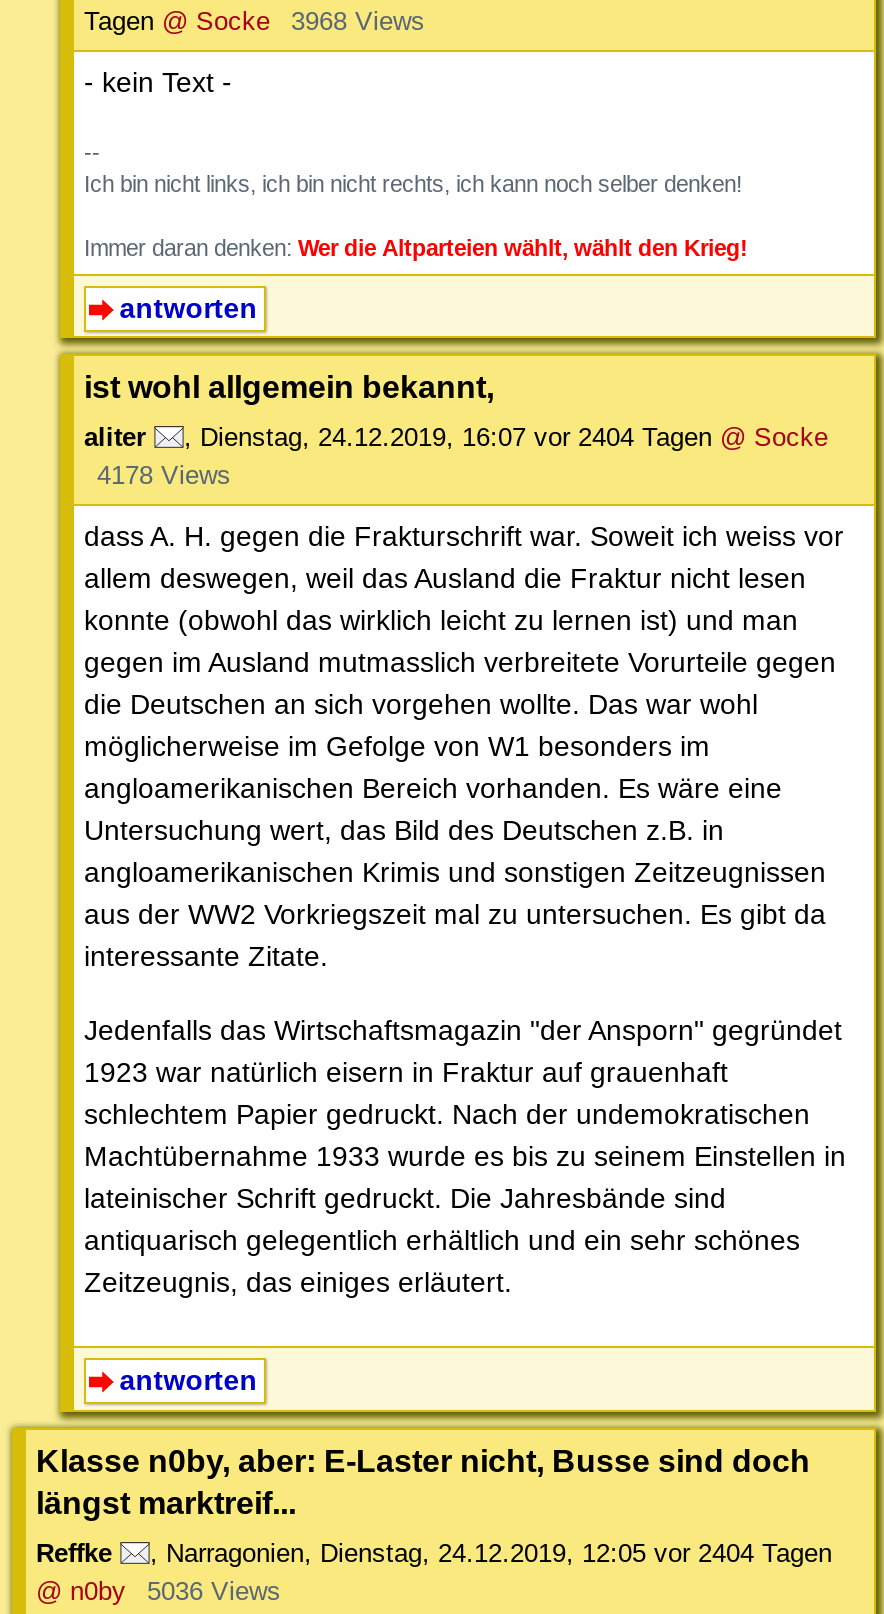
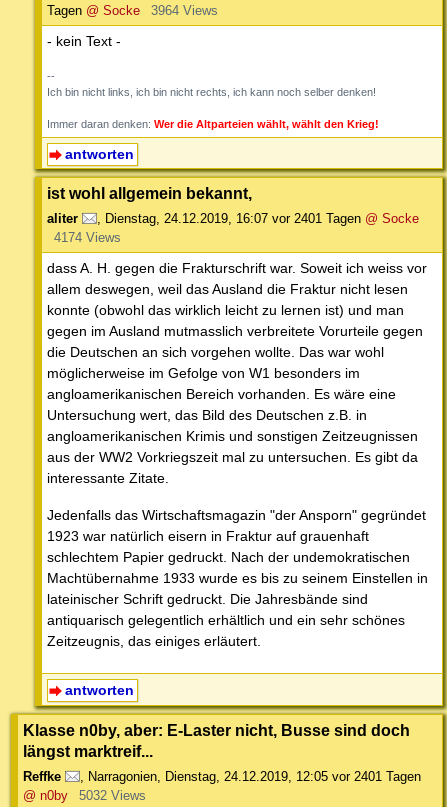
[84,5,425,35] Tagen @ Socke 3968 Views -> [47,3,217,18] Tagen @ Socke 3964 Views
[184,423,828,453] , Dienstag, 24.12.2019, 16:07 vor 2404 Tagen @ Socke -> [97,211,419,226] , Dienstag, 24.12.2019, 16:07 vor 2401 Tagen @ Socke
[97,461,231,491] 4178 Views -> [53,230,120,245] 4174 Views
[150,1538,832,1568] , Narragonien, Dienstag, 24.12.2019, 12:05 vor 2404 Tagen -> [80,769,421,784] , Narragonien, Dienstag, 24.12.2019, 12:05 vor 2401 Tagen
[36,1576,281,1606] @ n0by 5036 Views -> [23,788,145,803] @ n0by 5032 Views

